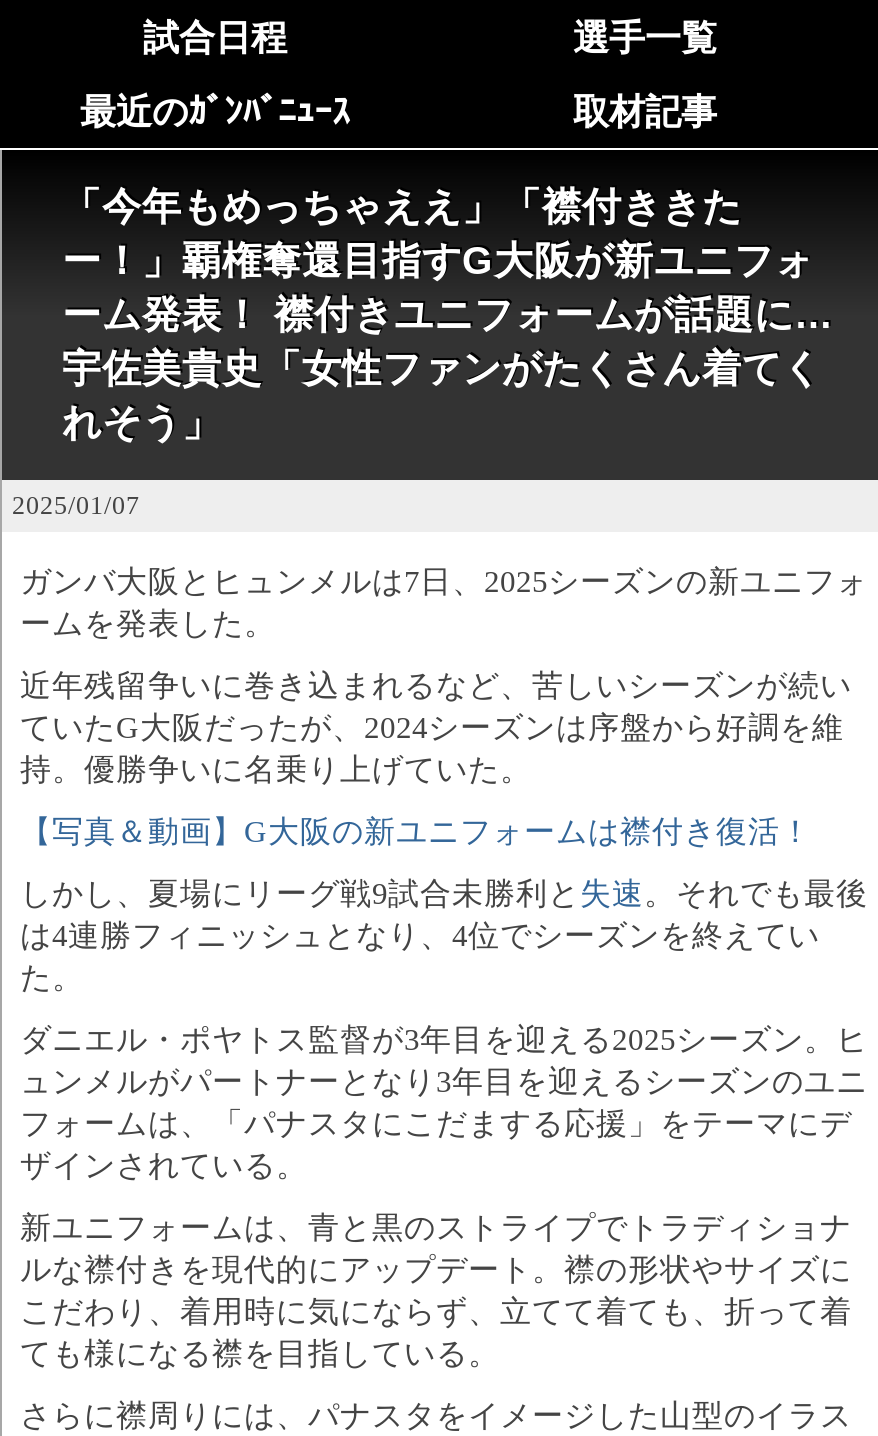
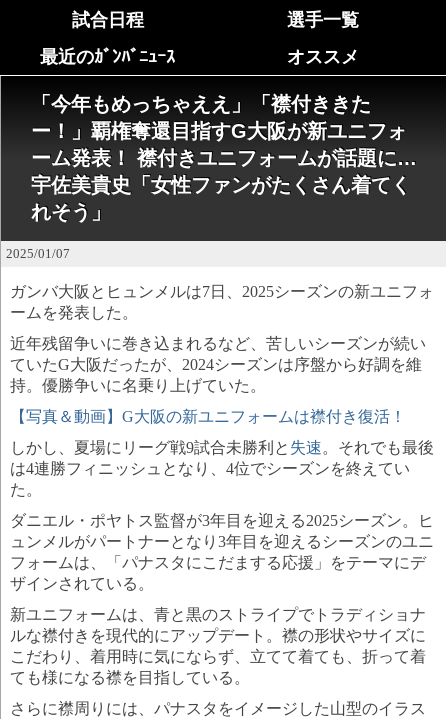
[573,91,717,131] 取材記事 -> [286,46,358,66] オススメ

